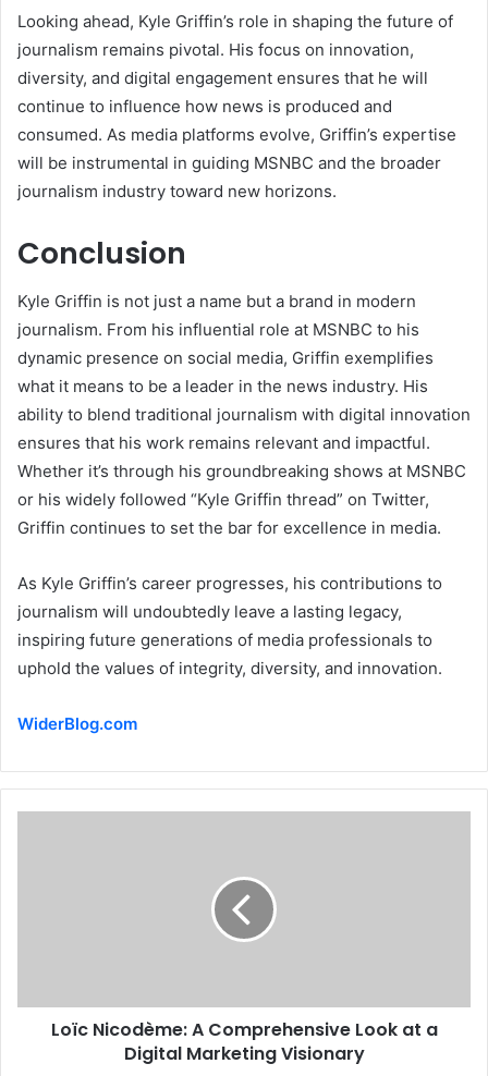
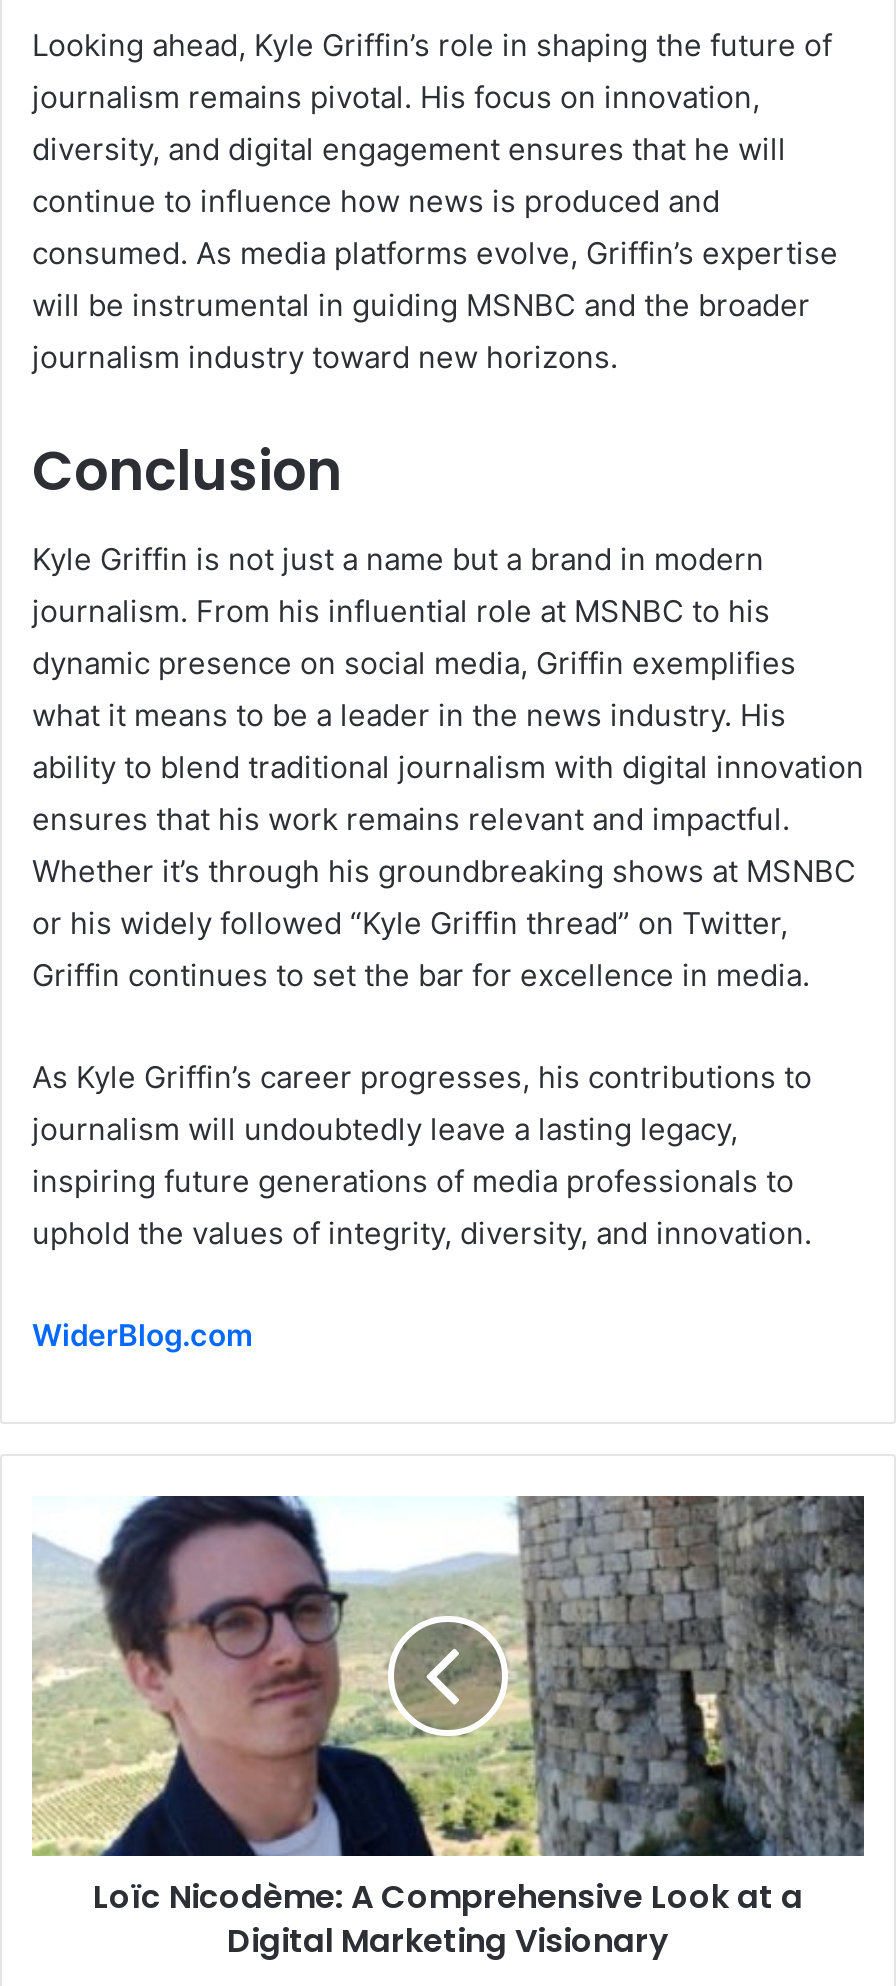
none -> [32,1495,866,1857] [image]

